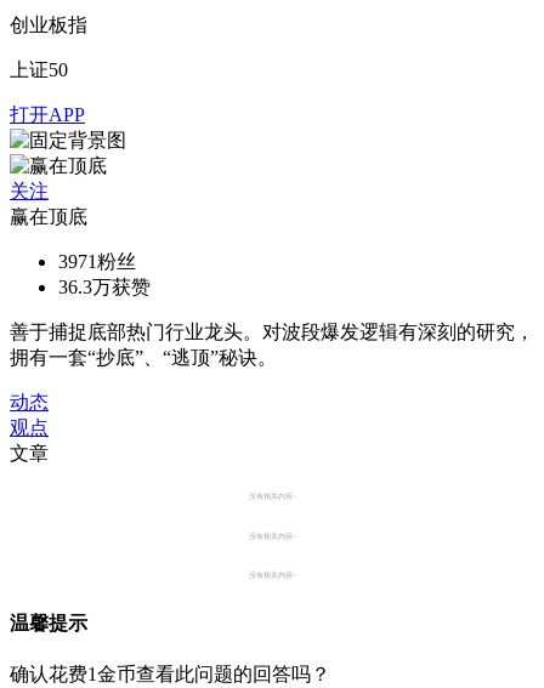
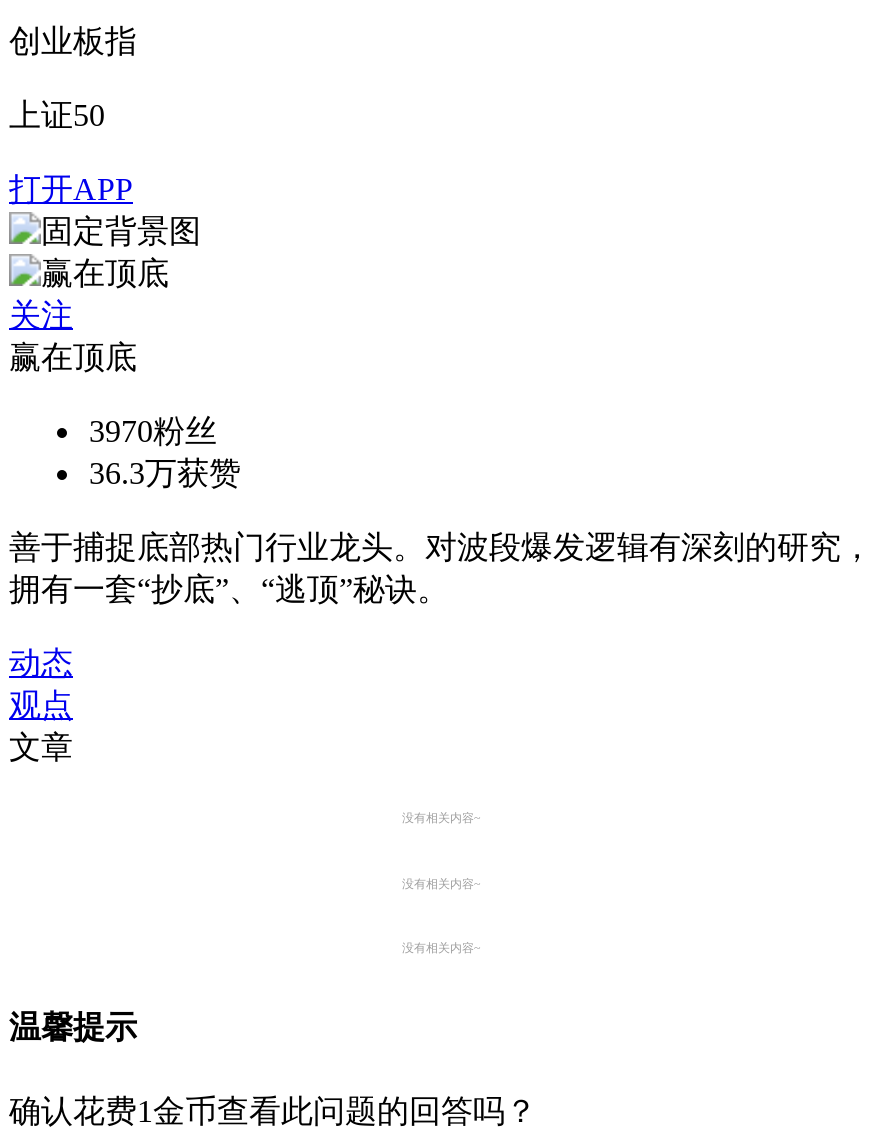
[58,251,136,272] 3971粉丝 -> [89,414,217,448] 3970粉丝

